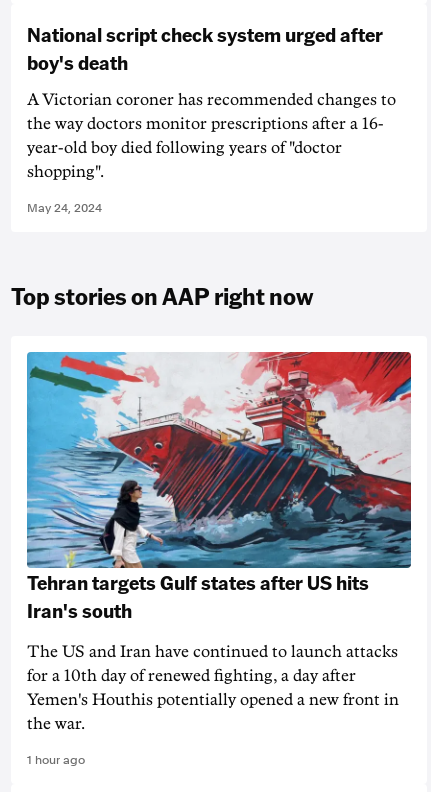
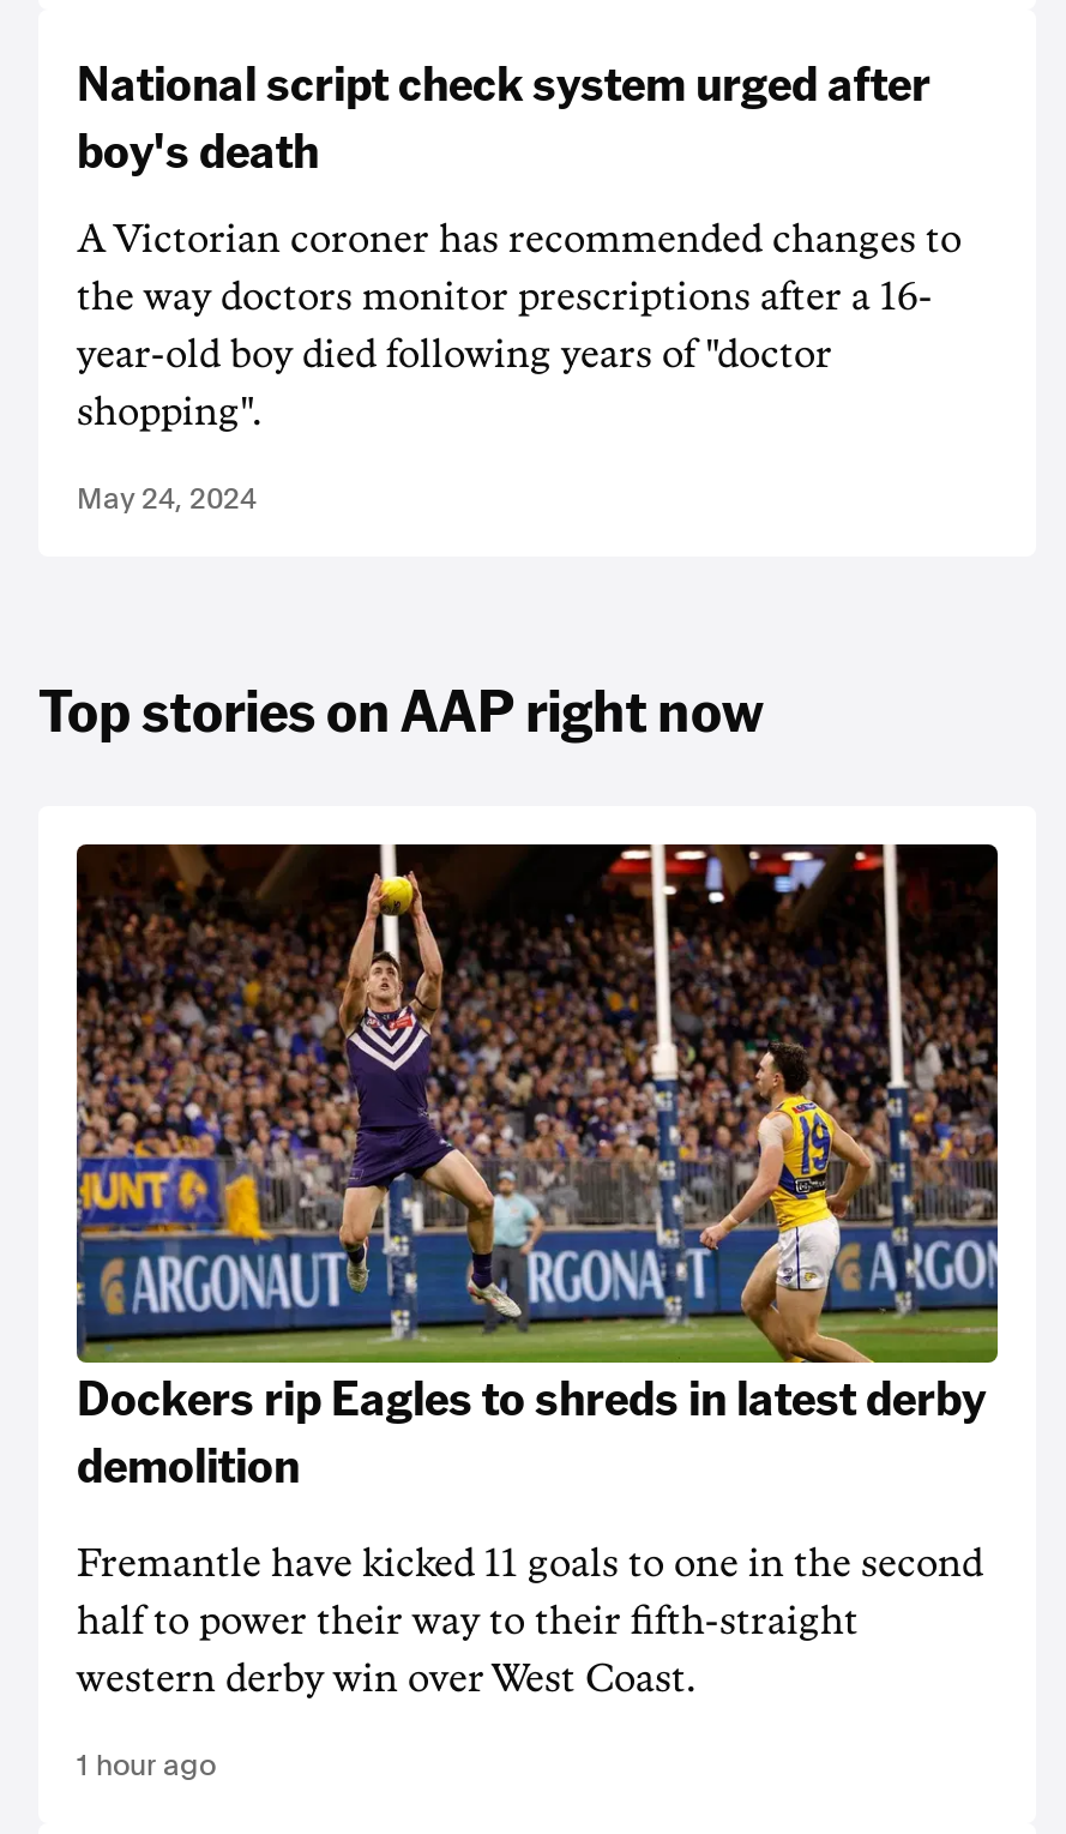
[26,351,412,732] [image] | Tehran targets Gulf states after US hits | Iran's south | The US and Iran have continued to launch attacks | for a 10th day of renewed fighting, a day after | Yemen's Houthis potentially opened a new front in | the war. -> [74,842,1000,1698] [image] | Dockers rip Eagles to shreds in latest derby | demolition | Fremantle have kicked 11 goals to one in the second | half to power their way to their fifth-straight | western derby win over West Coast.

